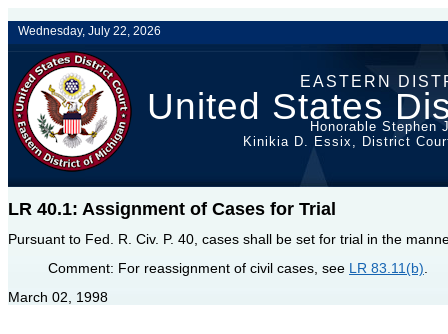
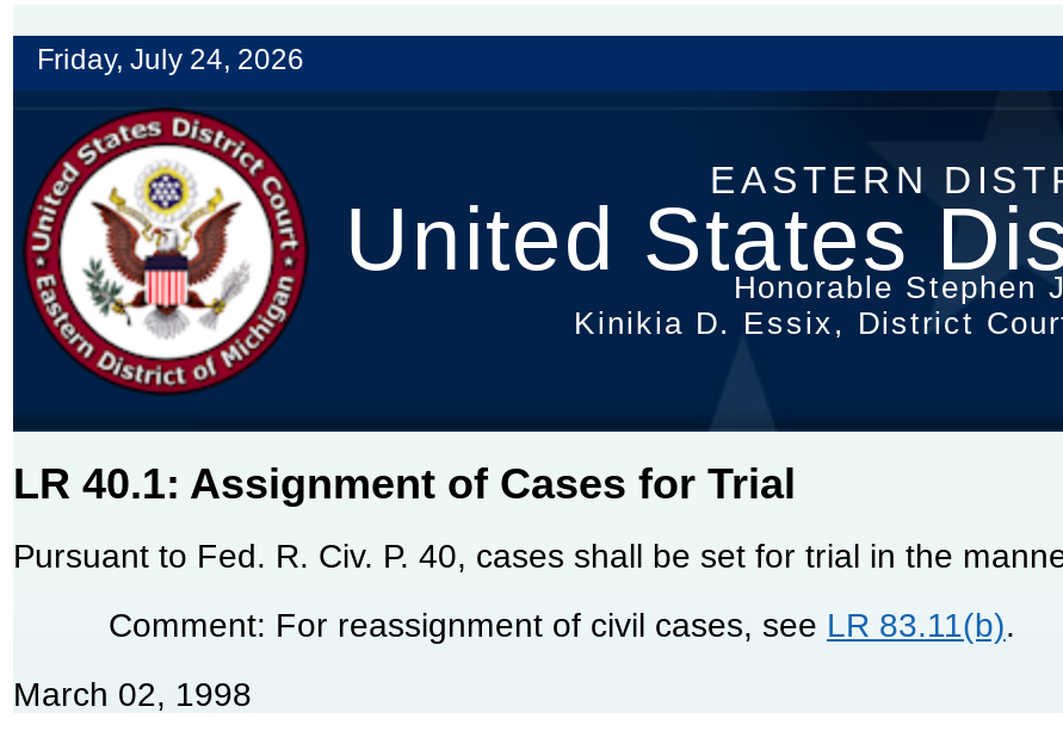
[18,24,161,38] Wednesday, July 22, 2026 -> [37,43,304,76] Friday, July 24, 2026

